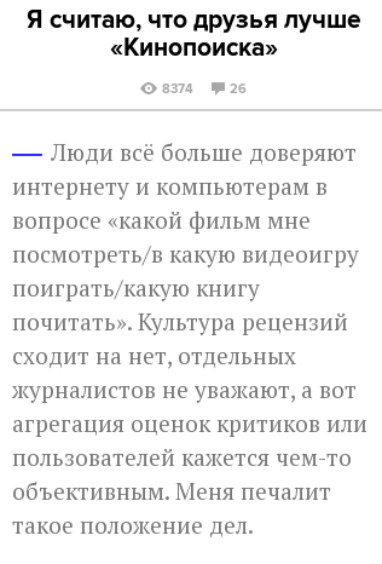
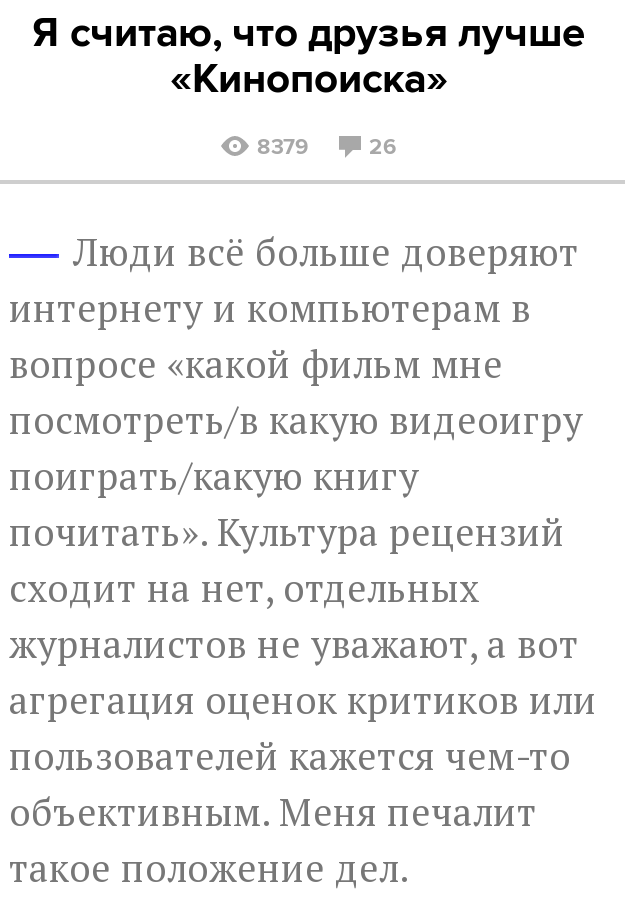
[162,81,193,98] 8374 -> [257,134,309,162] 8379

